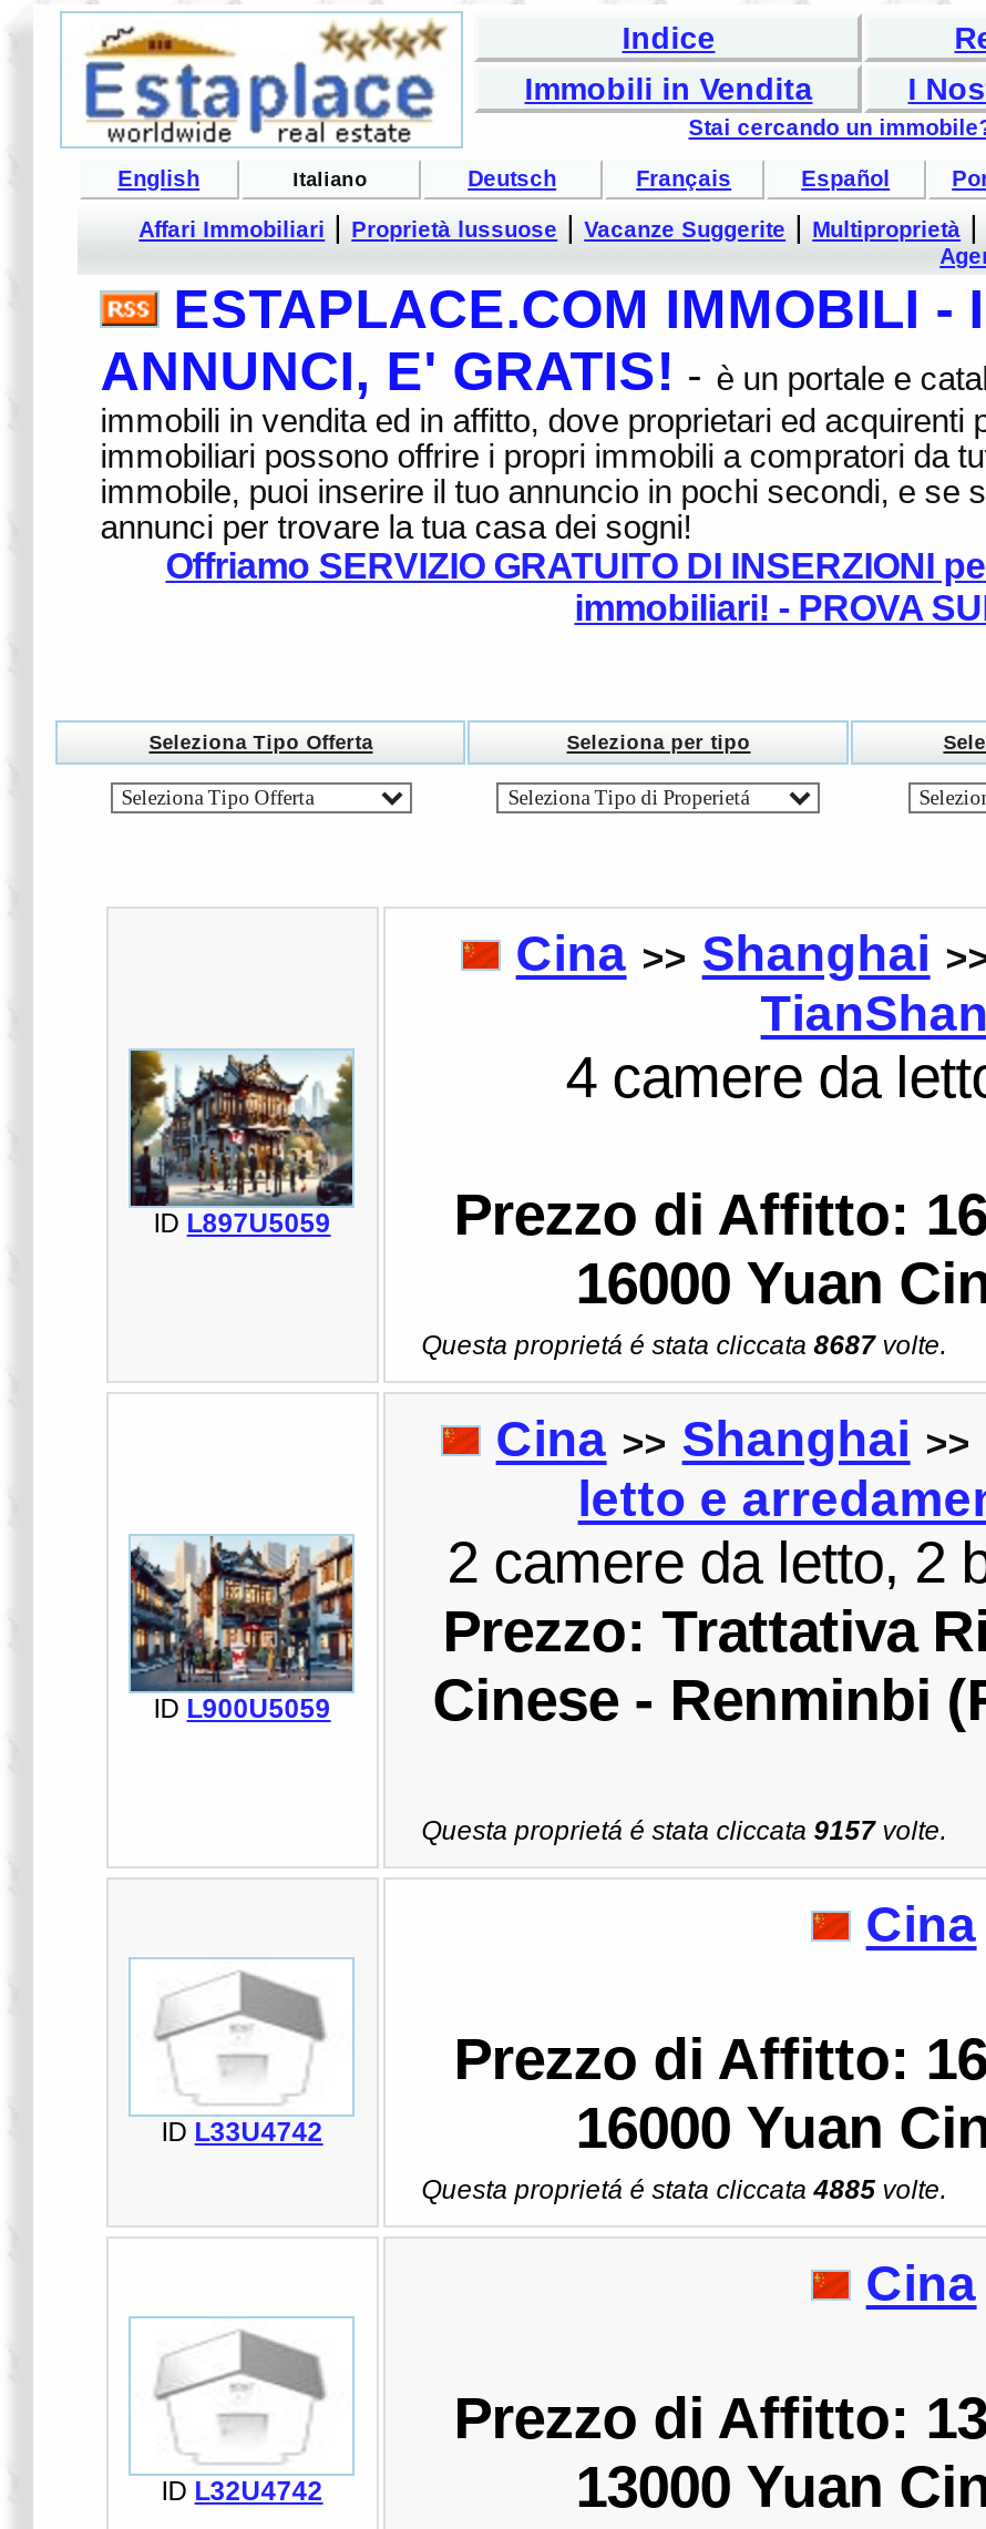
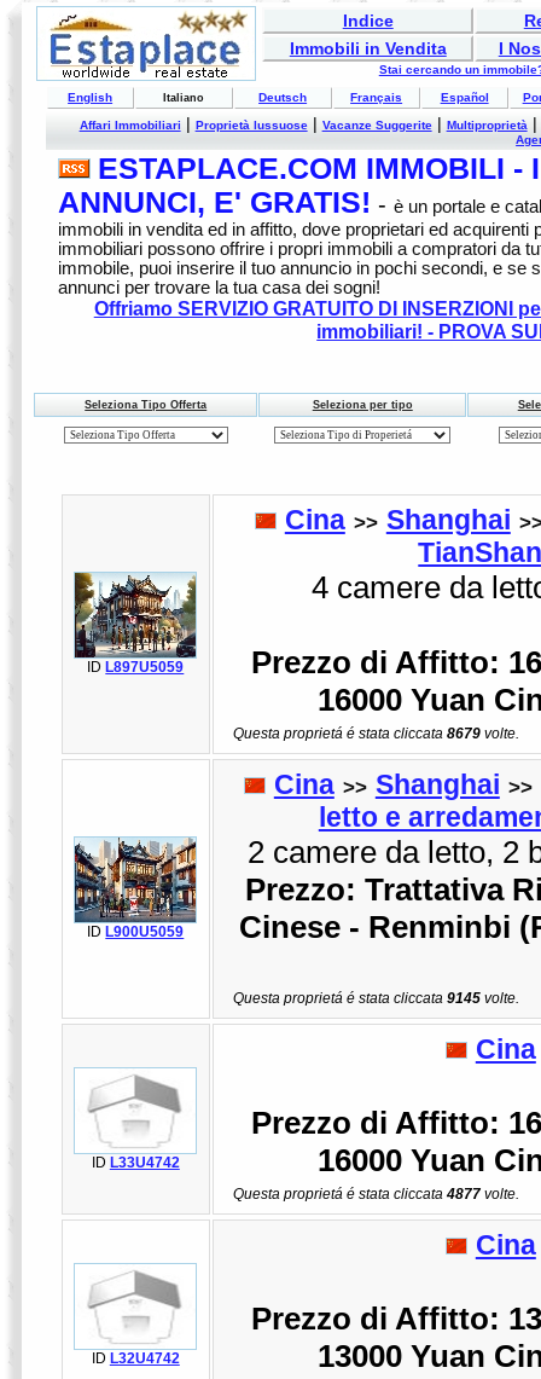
[421,1330,947,1361] Questa proprietá é stata cliccata 8687 volte. -> [233,725,520,742] Questa proprietá é stata cliccata 8679 volte.
[421,1815,947,1846] Questa proprietá é stata cliccata 9157 volte. -> [233,990,520,1007] Questa proprietá é stata cliccata 9145 volte.
[421,2174,947,2205] Questa proprietá é stata cliccata 4885 volte. -> [233,1186,520,1203] Questa proprietá é stata cliccata 4877 volte.

